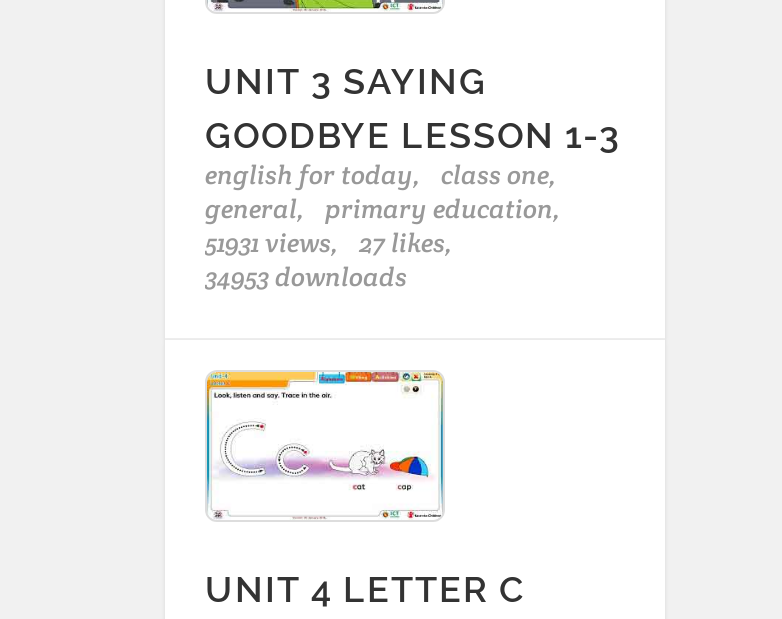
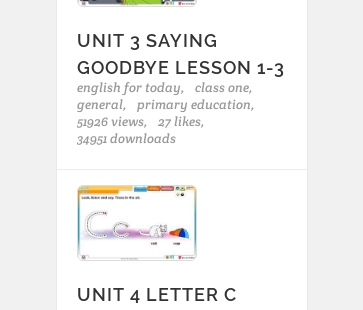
[205,226,453,260] 51931 views, 27 likes, -> [77,113,205,130] 51926 views, 27 likes,
[205,260,407,294] 34953 downloads -> [77,130,176,147] 34951 downloads

